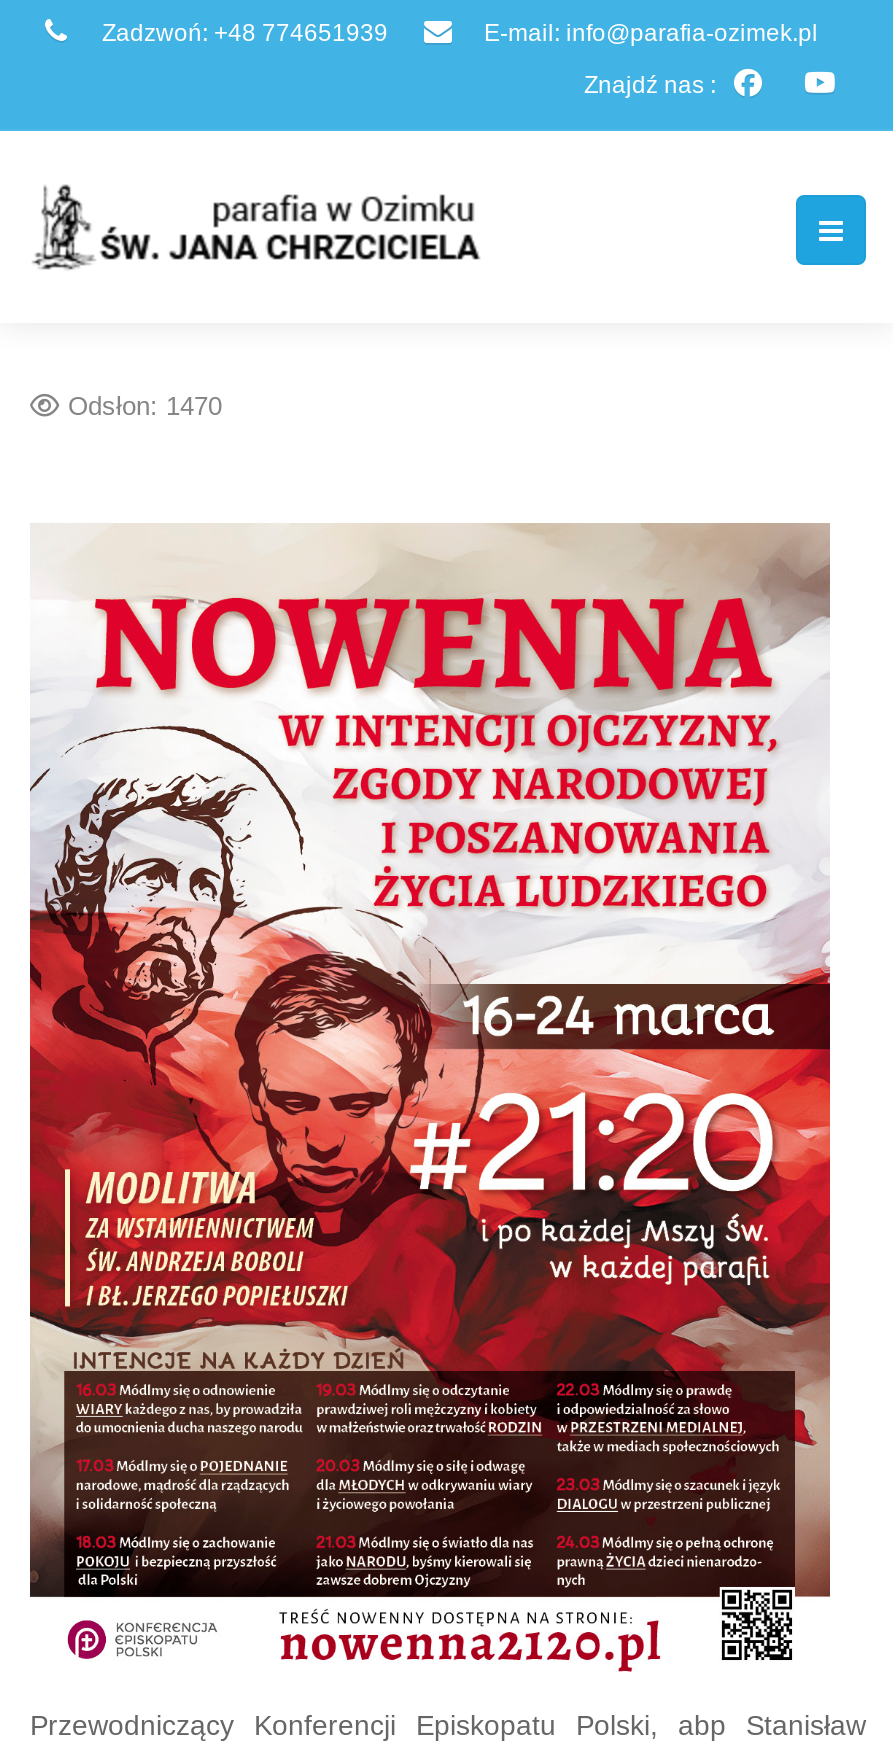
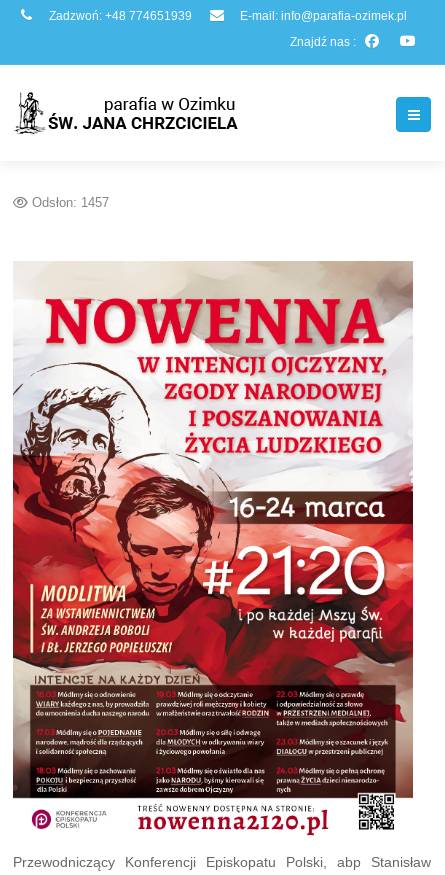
[68,391,222,421] Odsłon: 1470 -> [32,195,109,210] Odsłon: 1457

